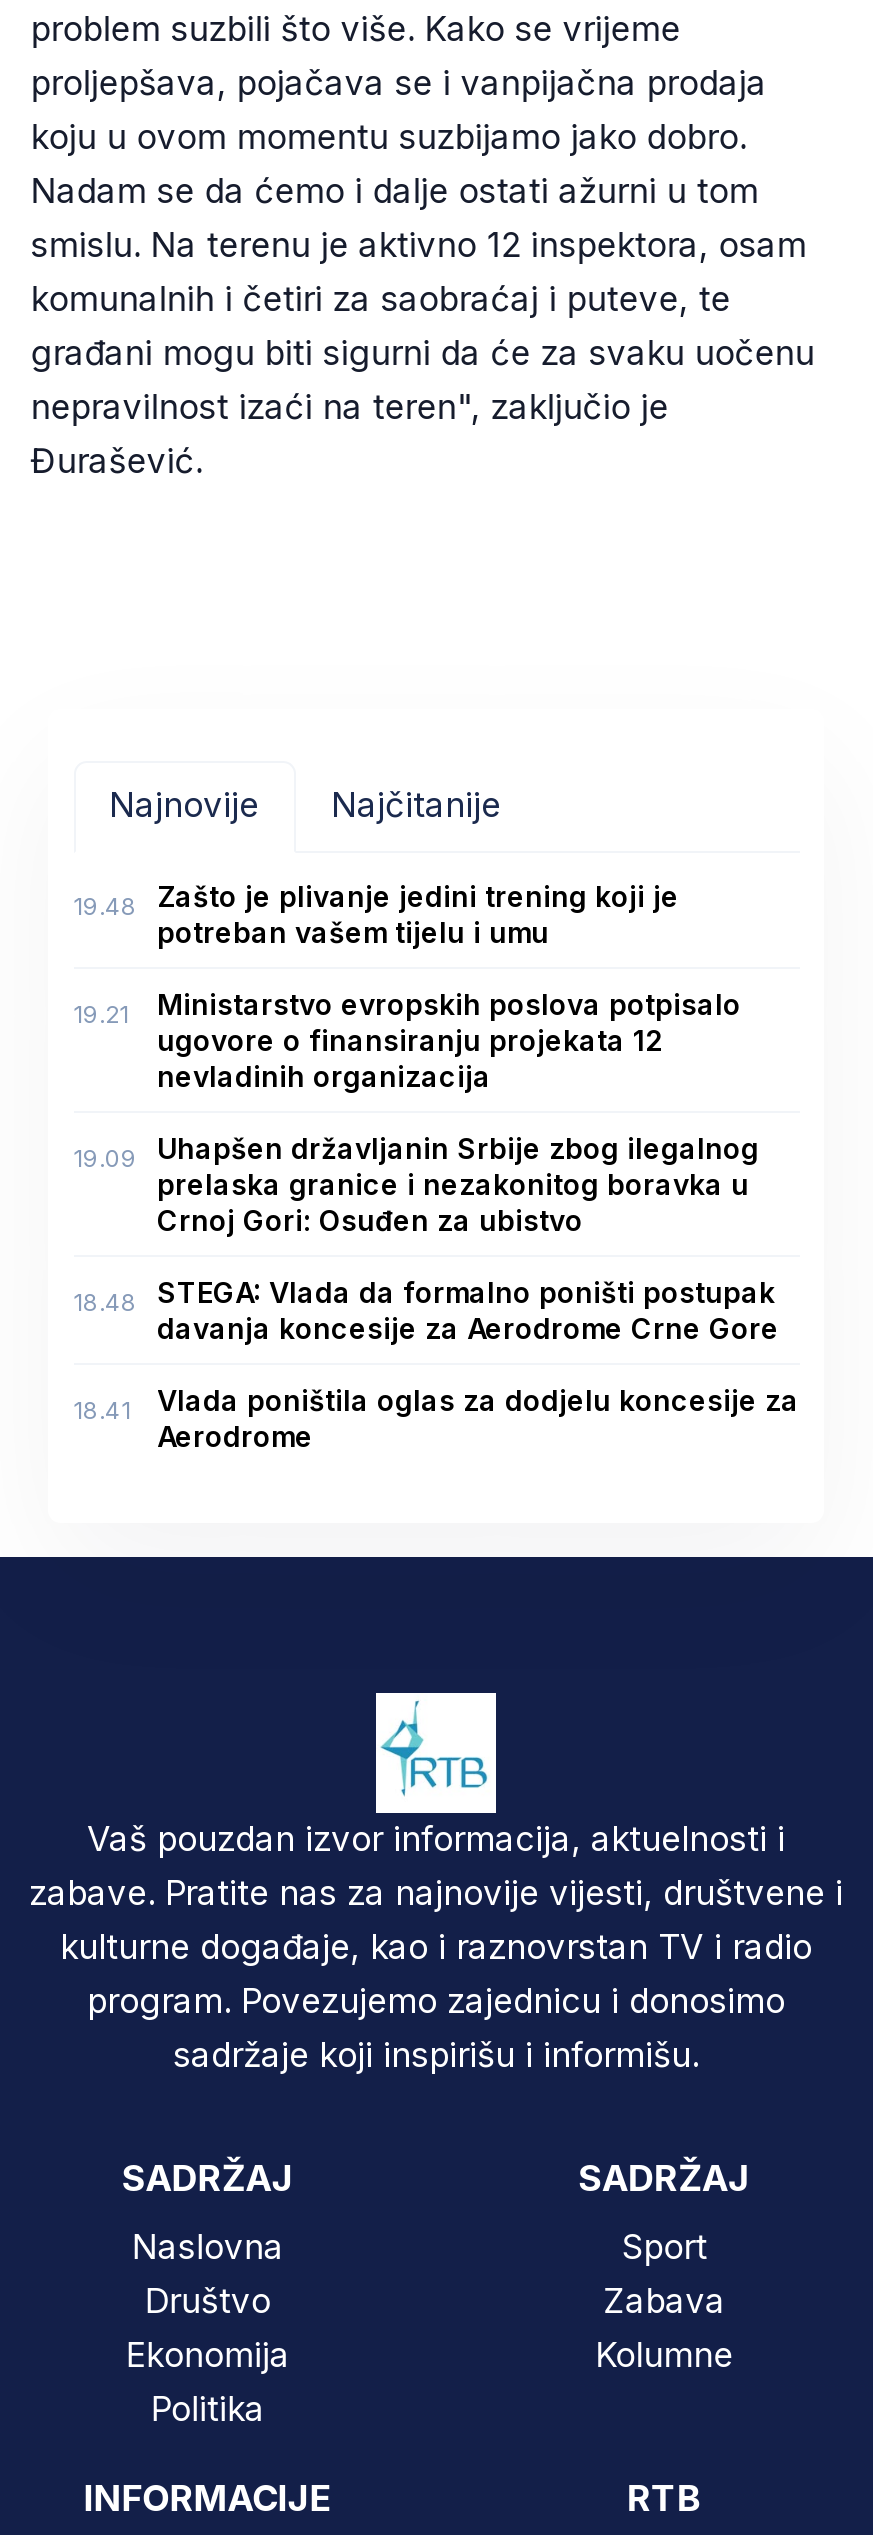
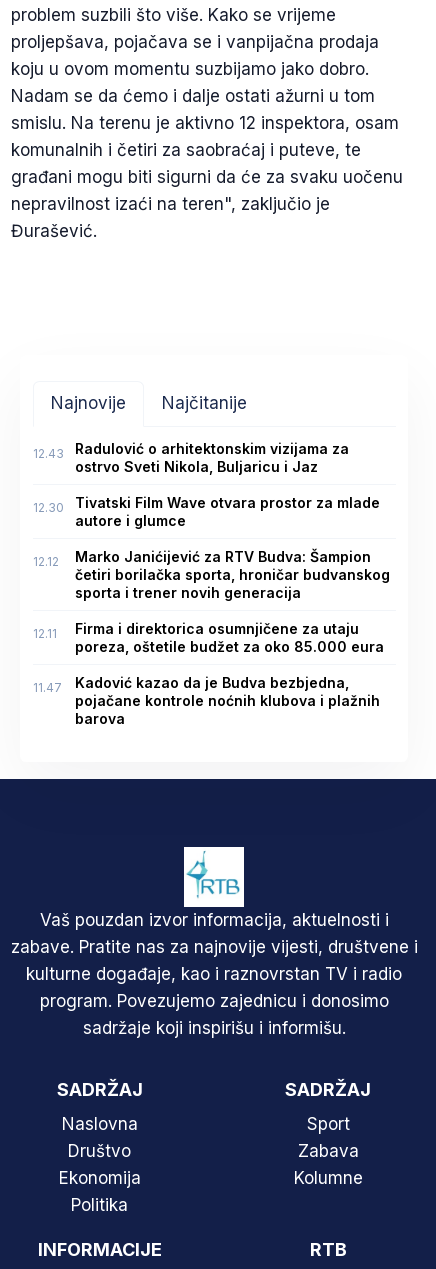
[73,878,679,948] 19.48 | Zašto je plivanje jedini trening koji je | potreban vašem tijelu i umu -> [32,440,348,475] 12.43 | Radulović o arhitektonskim vizijama za | ostrvo Sveti Nikola, Buljaricu i Jaz
[73,986,741,1092] 19.21 | Ministarstvo evropskih poslova potpisalo | ugovore o finansiranju projekata 12 | nevladinih organizacija -> [32,494,379,529] 12.30 | Tivatski Film Wave otvara prostor za mlade | autore i glumce
[73,1130,759,1236] 19.09 | Uhapšen državljanin Srbije zbog ilegalnog | prelaska granice i nezakonitog boravka u | Crnoj Gori: Osuđen za ubistvo -> [32,548,389,601] 12.12 | Marko Janićijević za RTV Budva: Šampion | četiri borilačka sporta, hroničar budvanskog | sporta i trener novih generacija
[73,1274,779,1344] 18.48 | STEGA: Vlada da formalno poništi postupak | davanja koncesije za Aerodrome Crne Gore -> [32,620,383,655] 12.11 | Firma i direktorica osumnjičene za utaju | poreza, oštetile budžet za oko 85.000 eura
[73,1382,799,1452] 18.41 | Vlada poništila oglas za dodjelu koncesije za | Aerodrome -> [32,674,379,727] 11.47 | Kadović kazao da je Budva bezbjedna, | pojačane kontrole noćnih klubova i plažnih | barova

